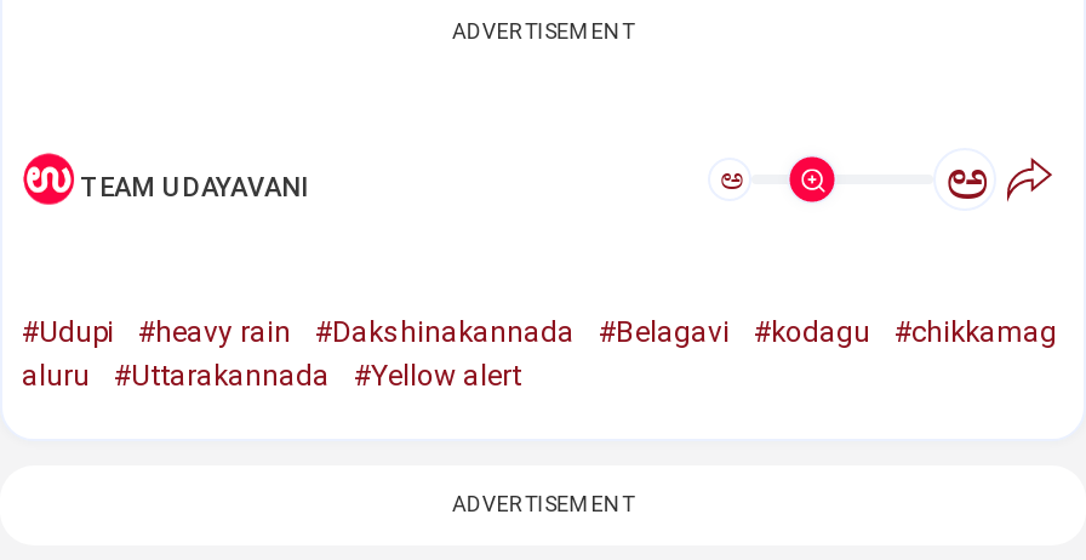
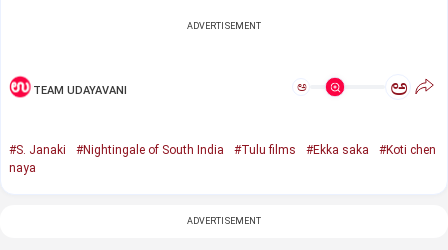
[22,316,1057,394] #Udupi | #heavy rain | #Dakshinakannada | #Belagavi | #kodagu | #chikkamag | aluru | #Uttarakannada | #Yellow alert -> [9,143,436,175] #S. Janaki | #Nightingale of South India | #Tulu films | #Ekka saka | #Koti chen | naya

